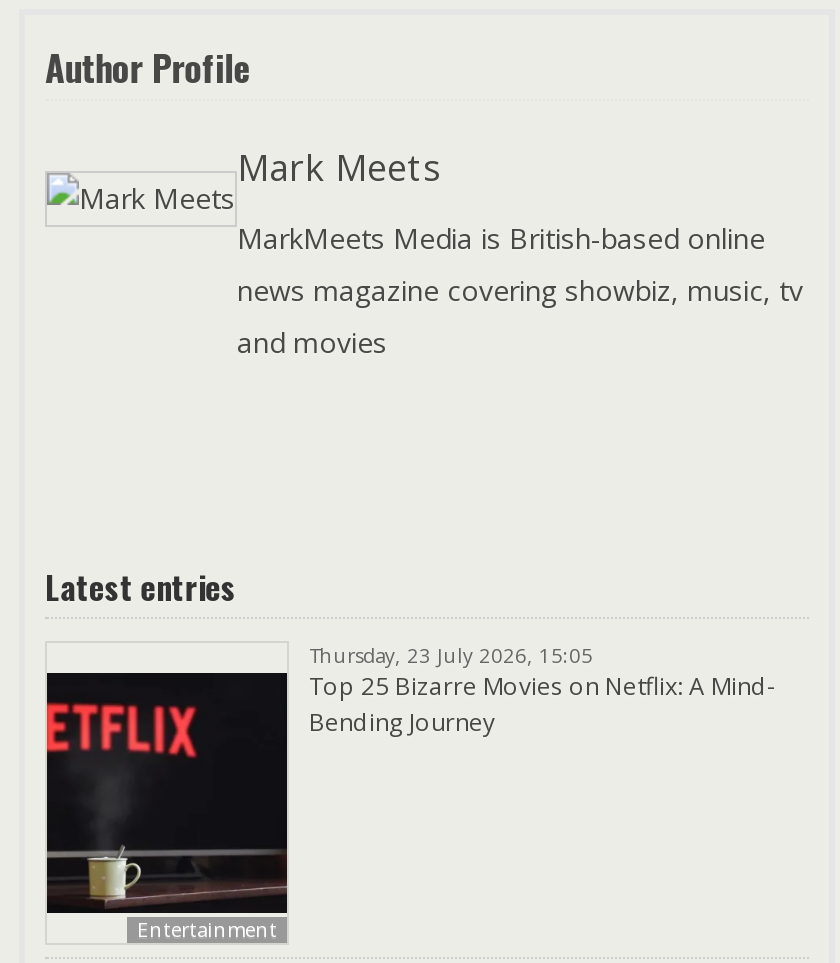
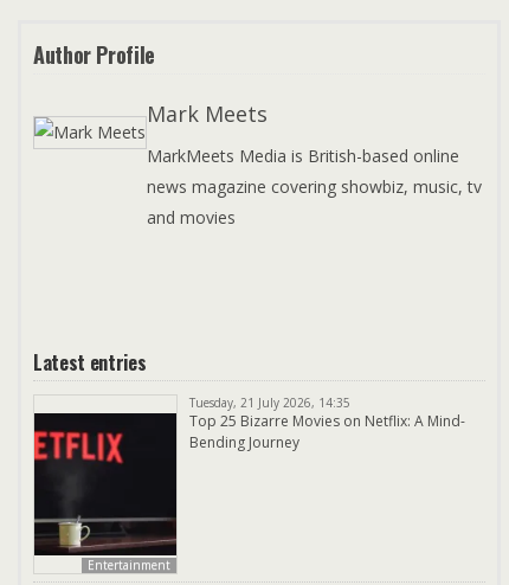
[309,641,593,669] Thursday, 23 July 2026, 15:05 -> [189,394,350,411] Tuesday, 21 July 2026, 14:35

